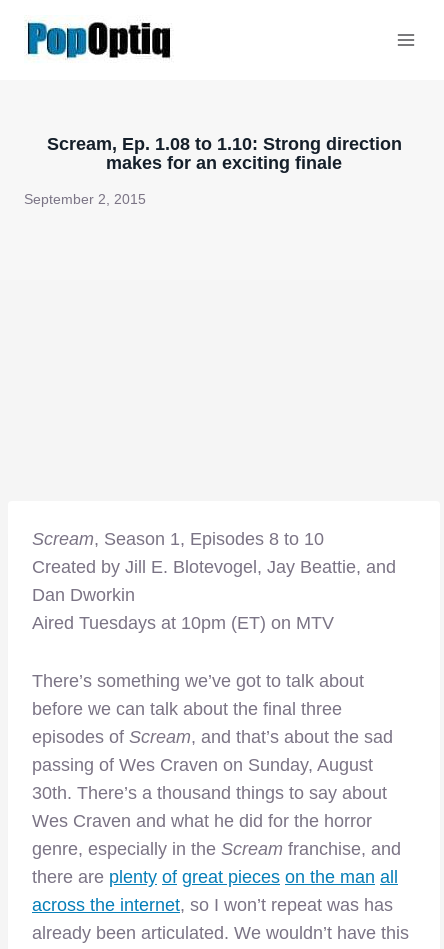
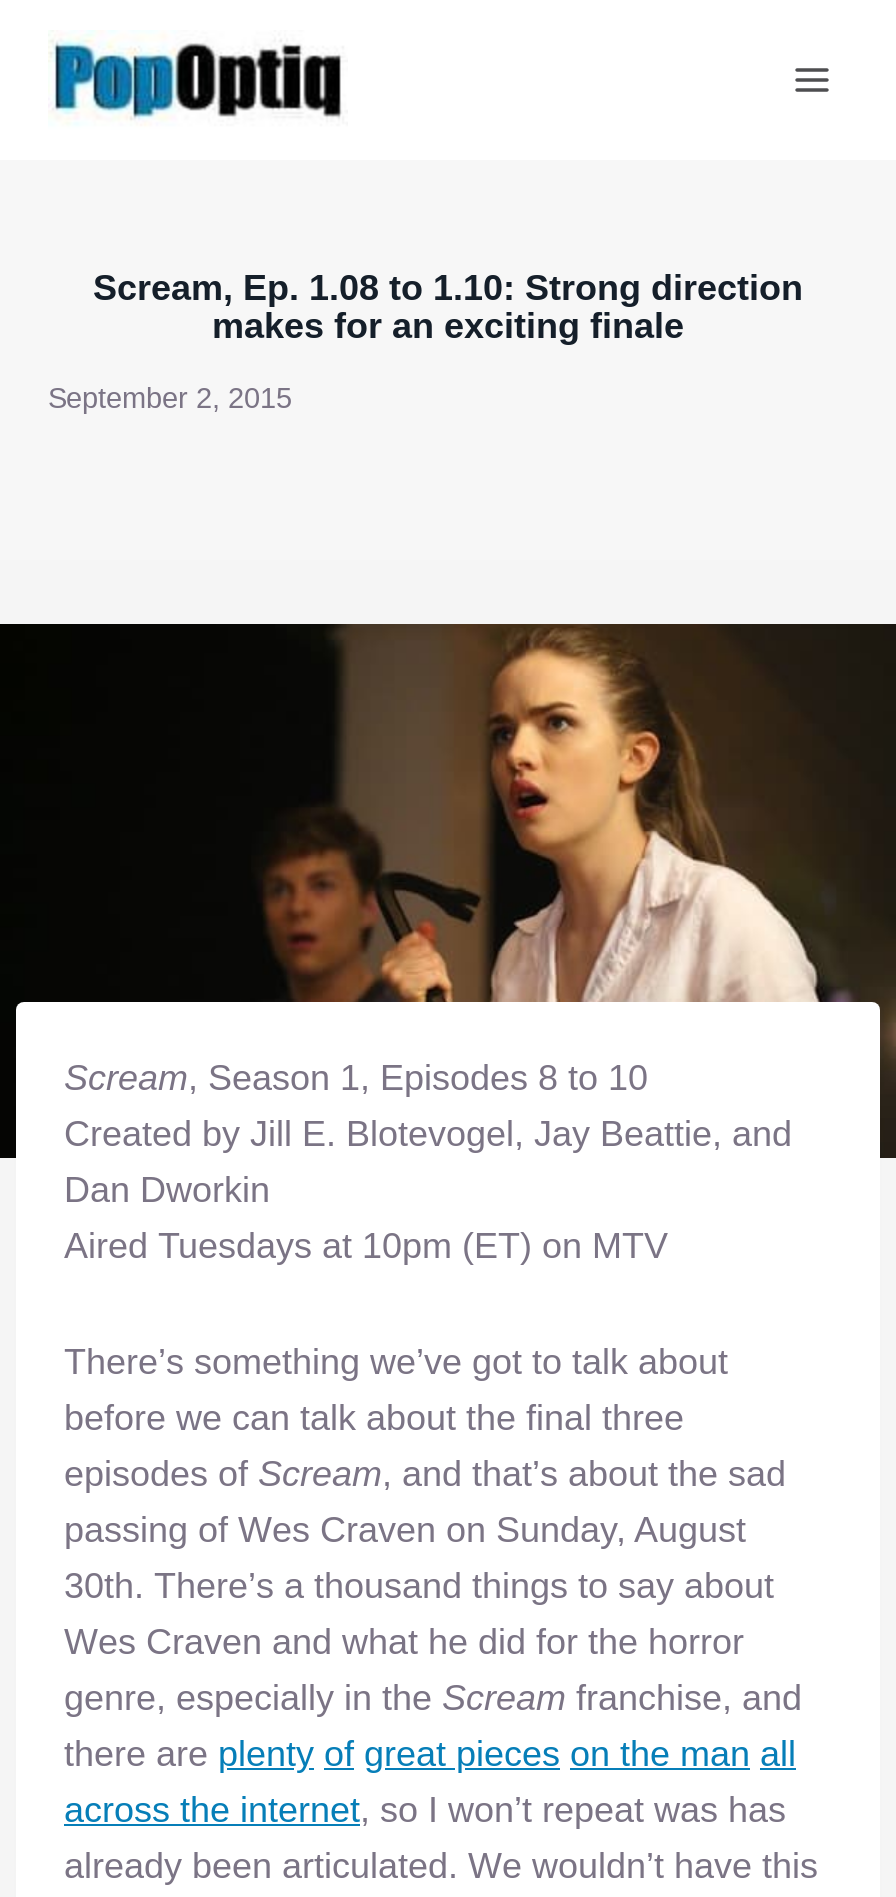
none -> [6,622,890,1160] [image]

